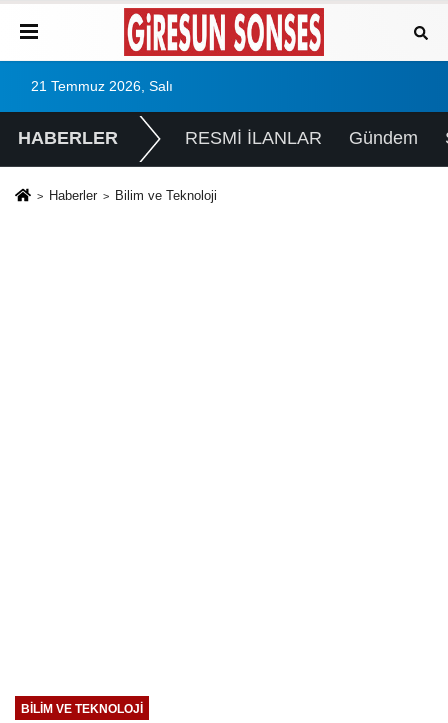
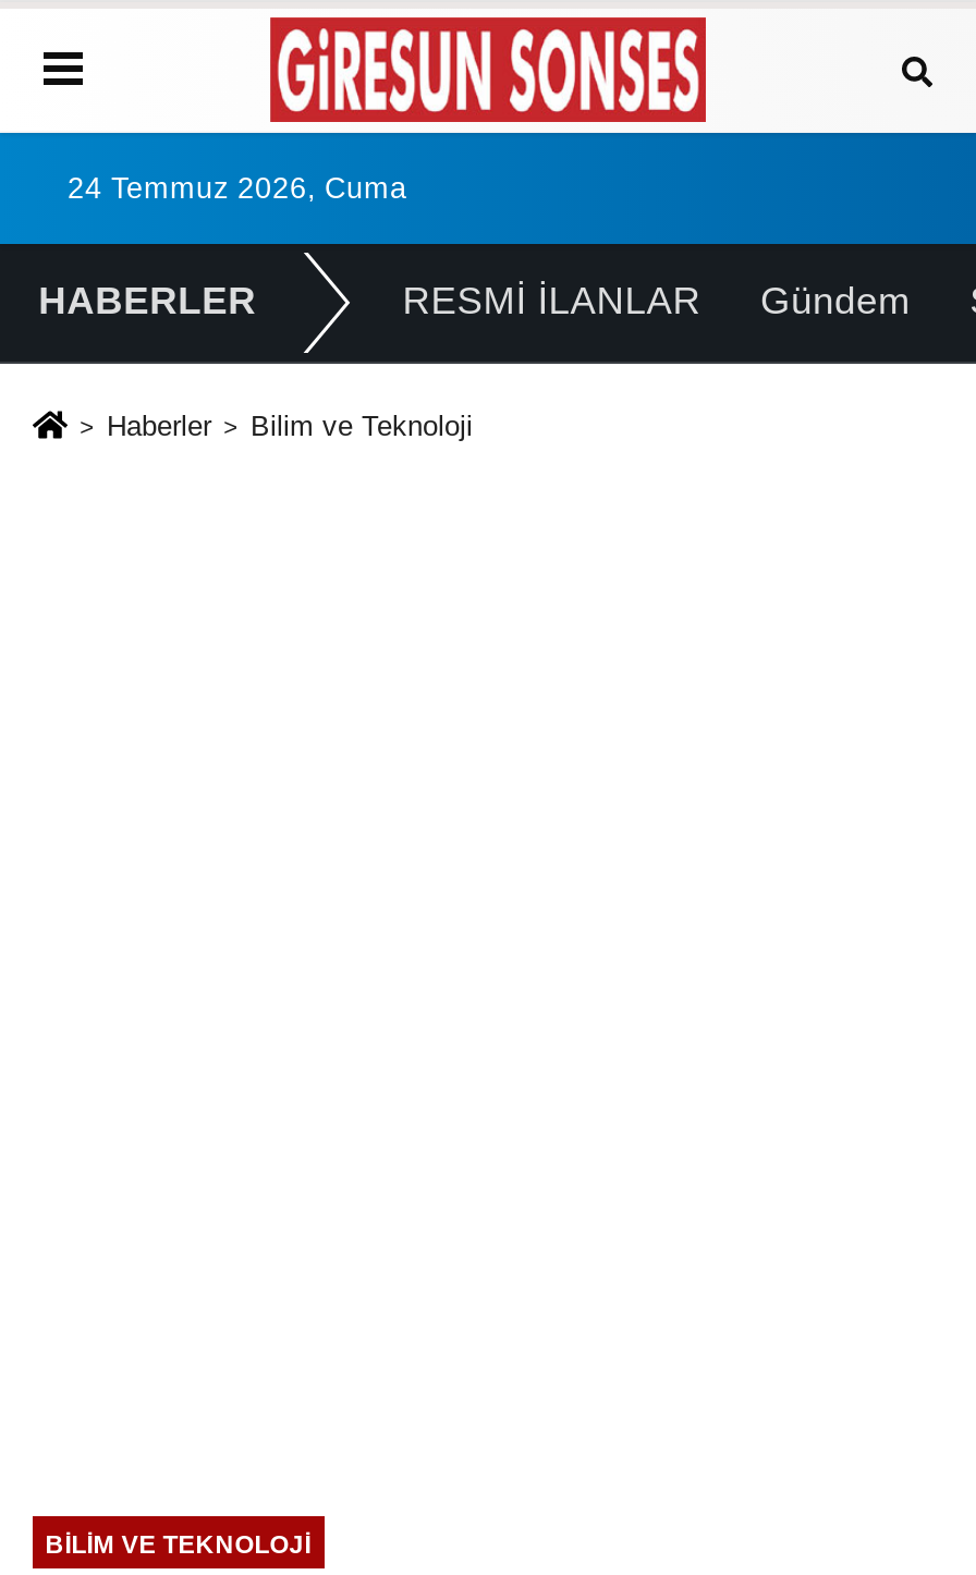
[31,79,173,94] 21 Temmuz 2026, Salı -> [68,172,407,205] 24 Temmuz 2026, Cuma

